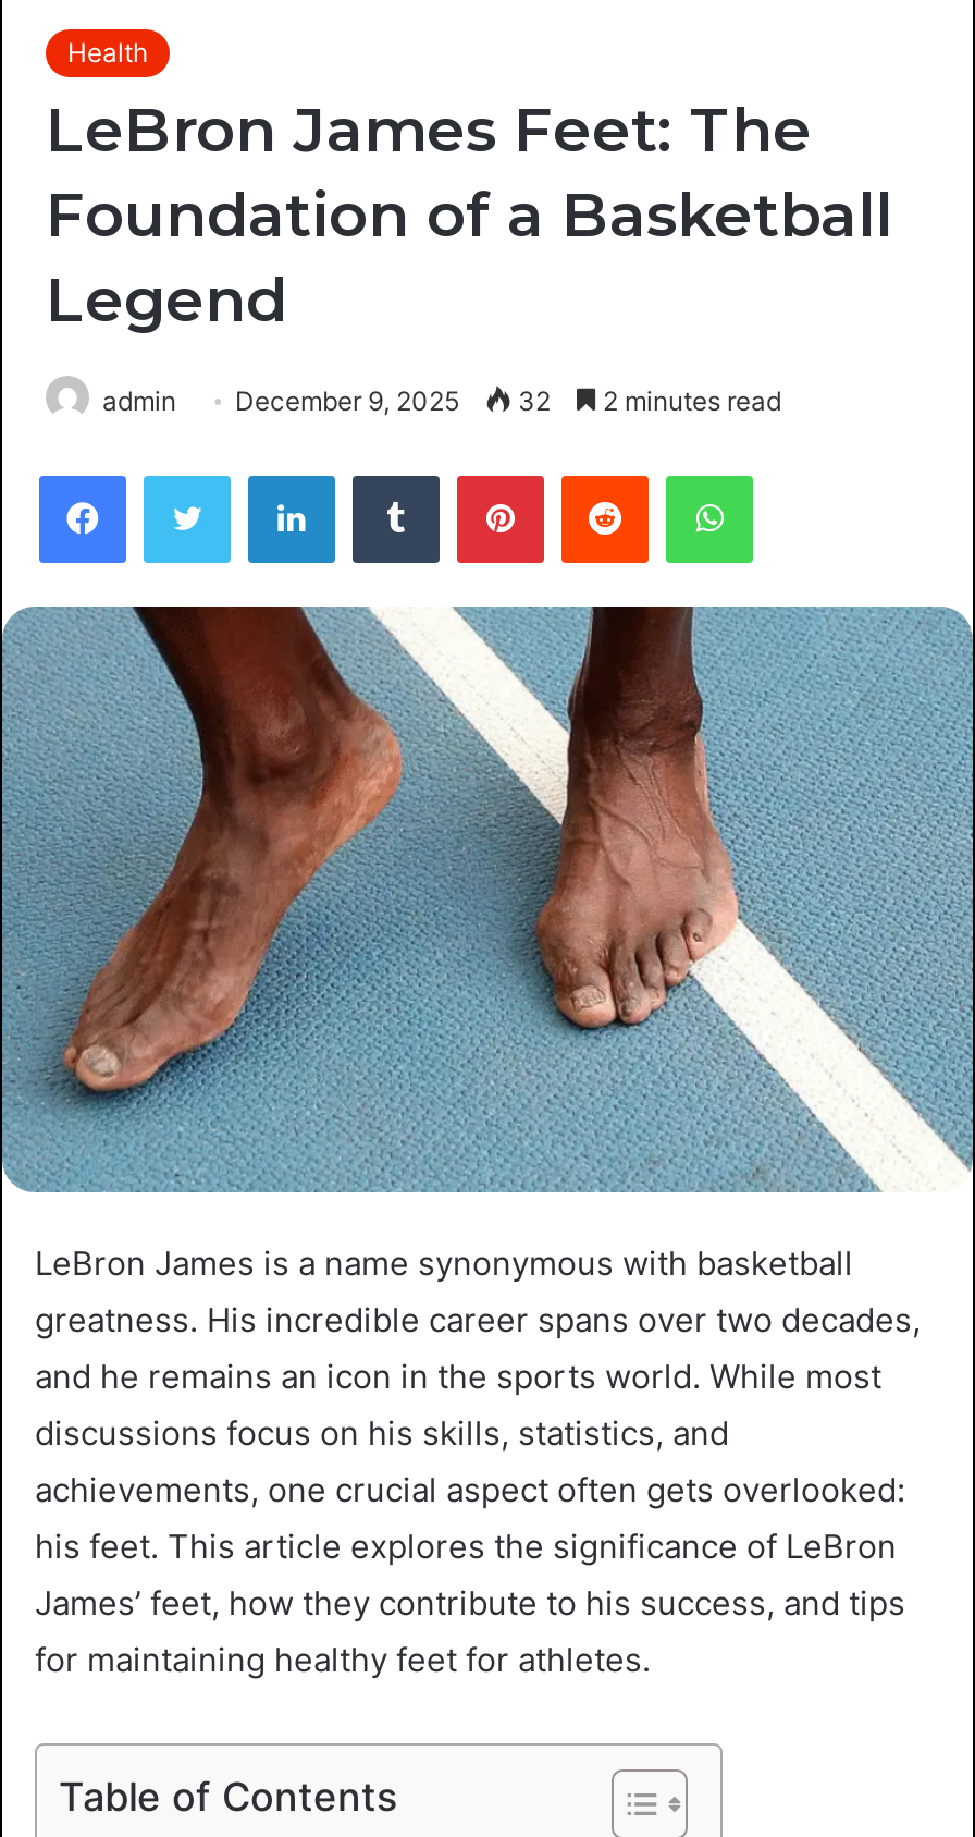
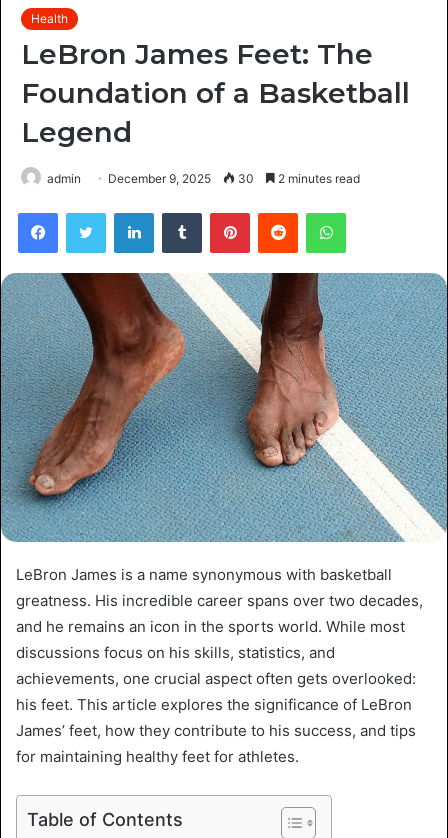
[102,384,781,417] admin December 9, 2025 32 2 minutes read -> [47,171,360,186] admin December 9, 2025 30 2 minutes read

